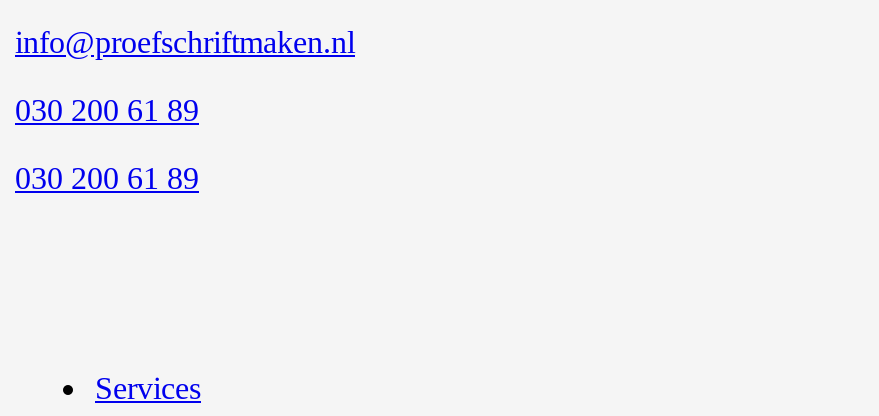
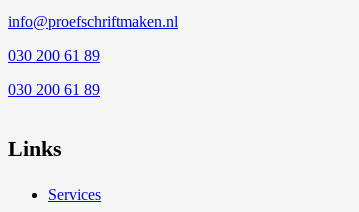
none -> [8,136,62,161] Links

